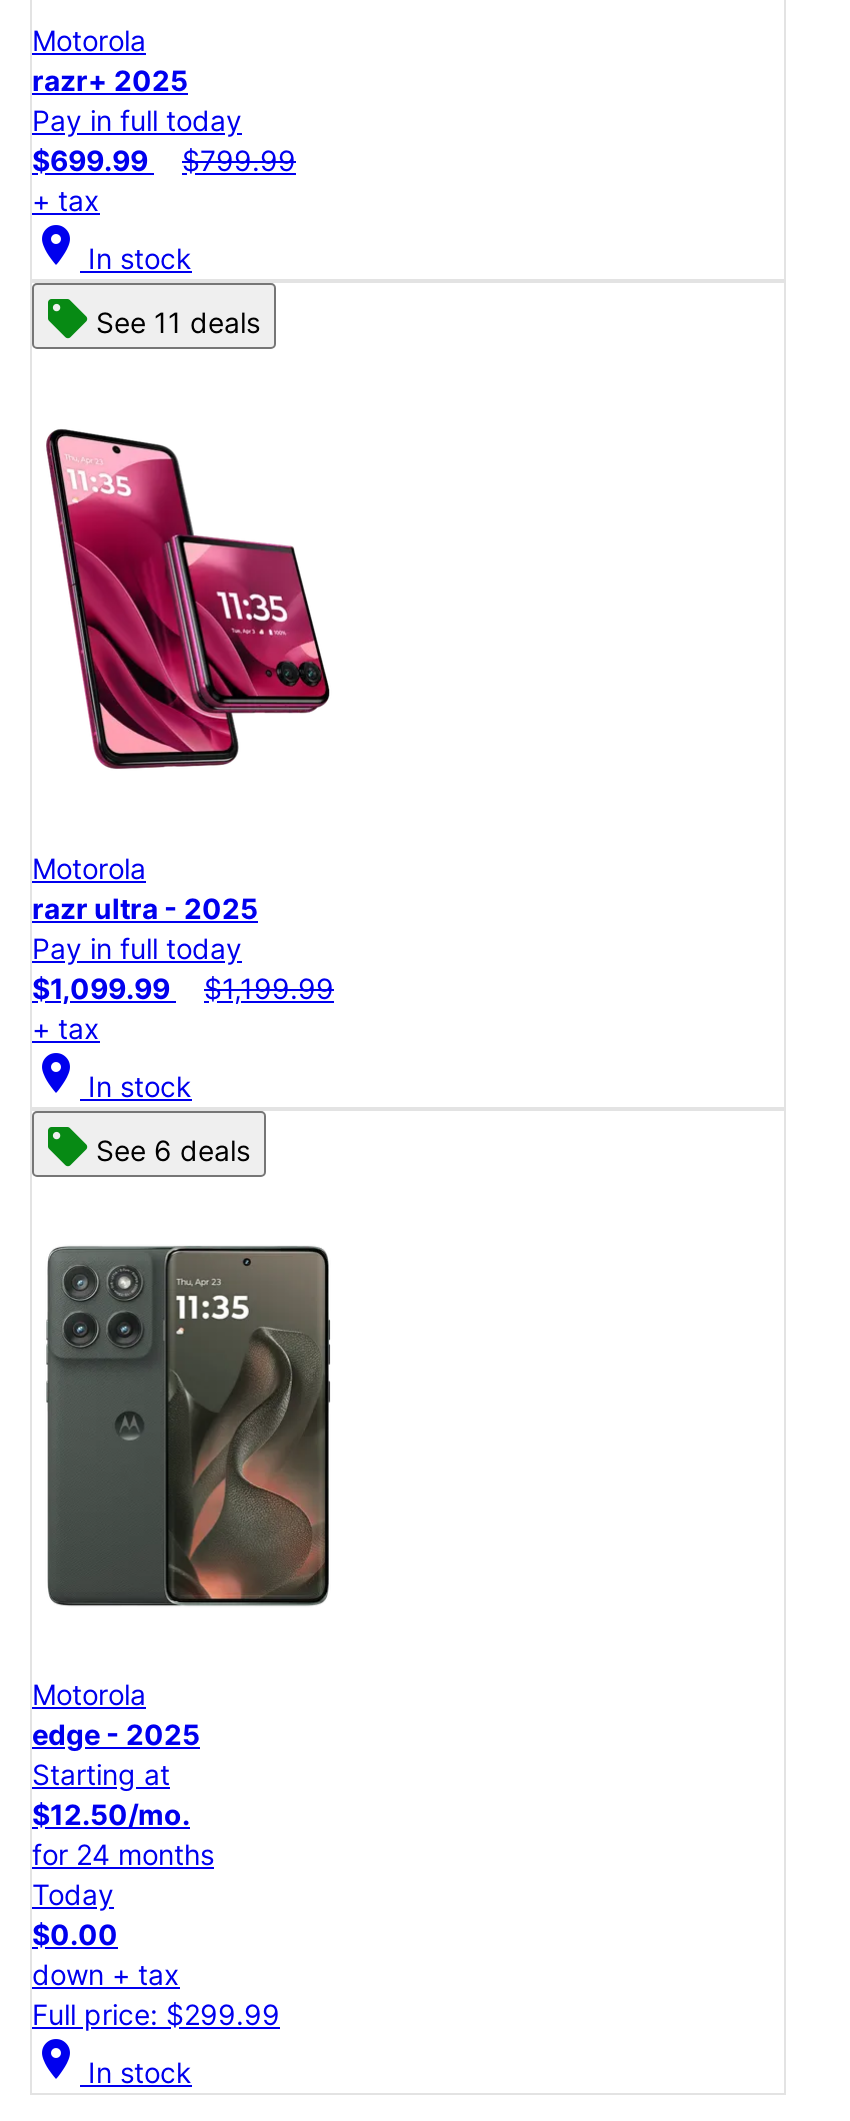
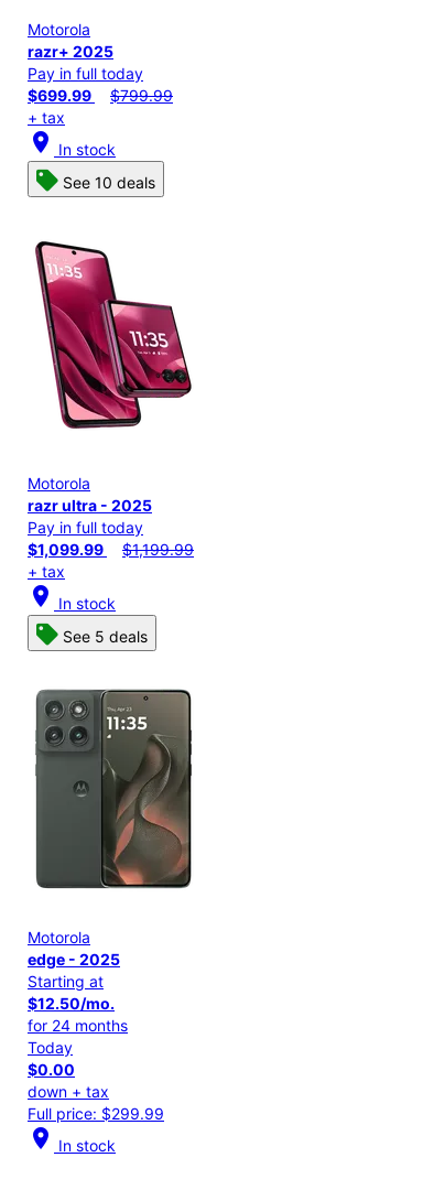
[96,306,260,340] See 11 deals -> [63,173,155,192] See 10 deals
[96,1133,250,1167] See 6 deals -> [63,627,148,646] See 5 deals

